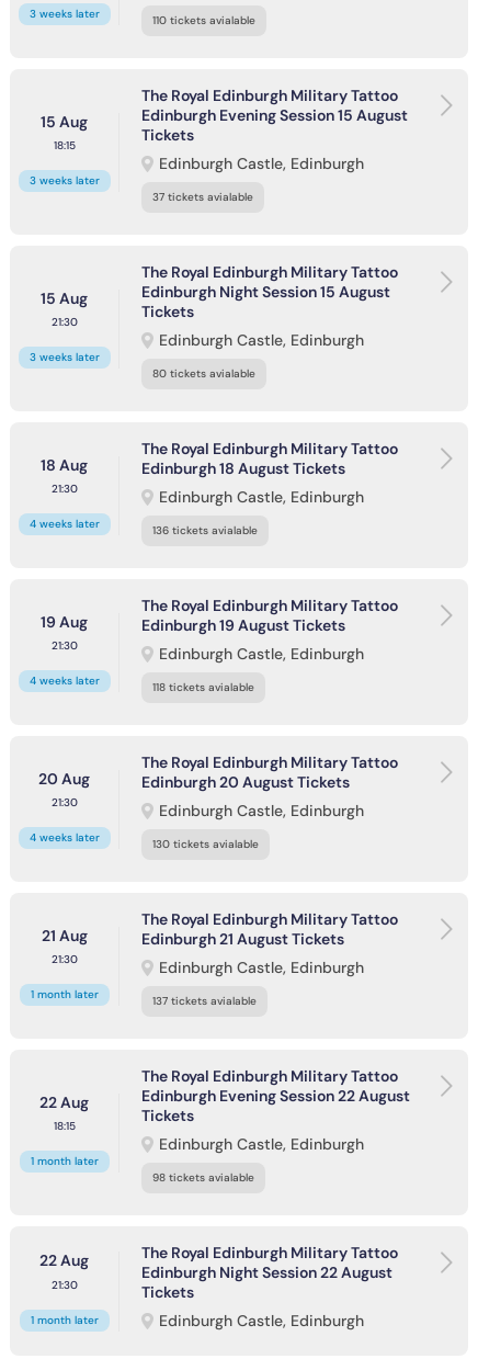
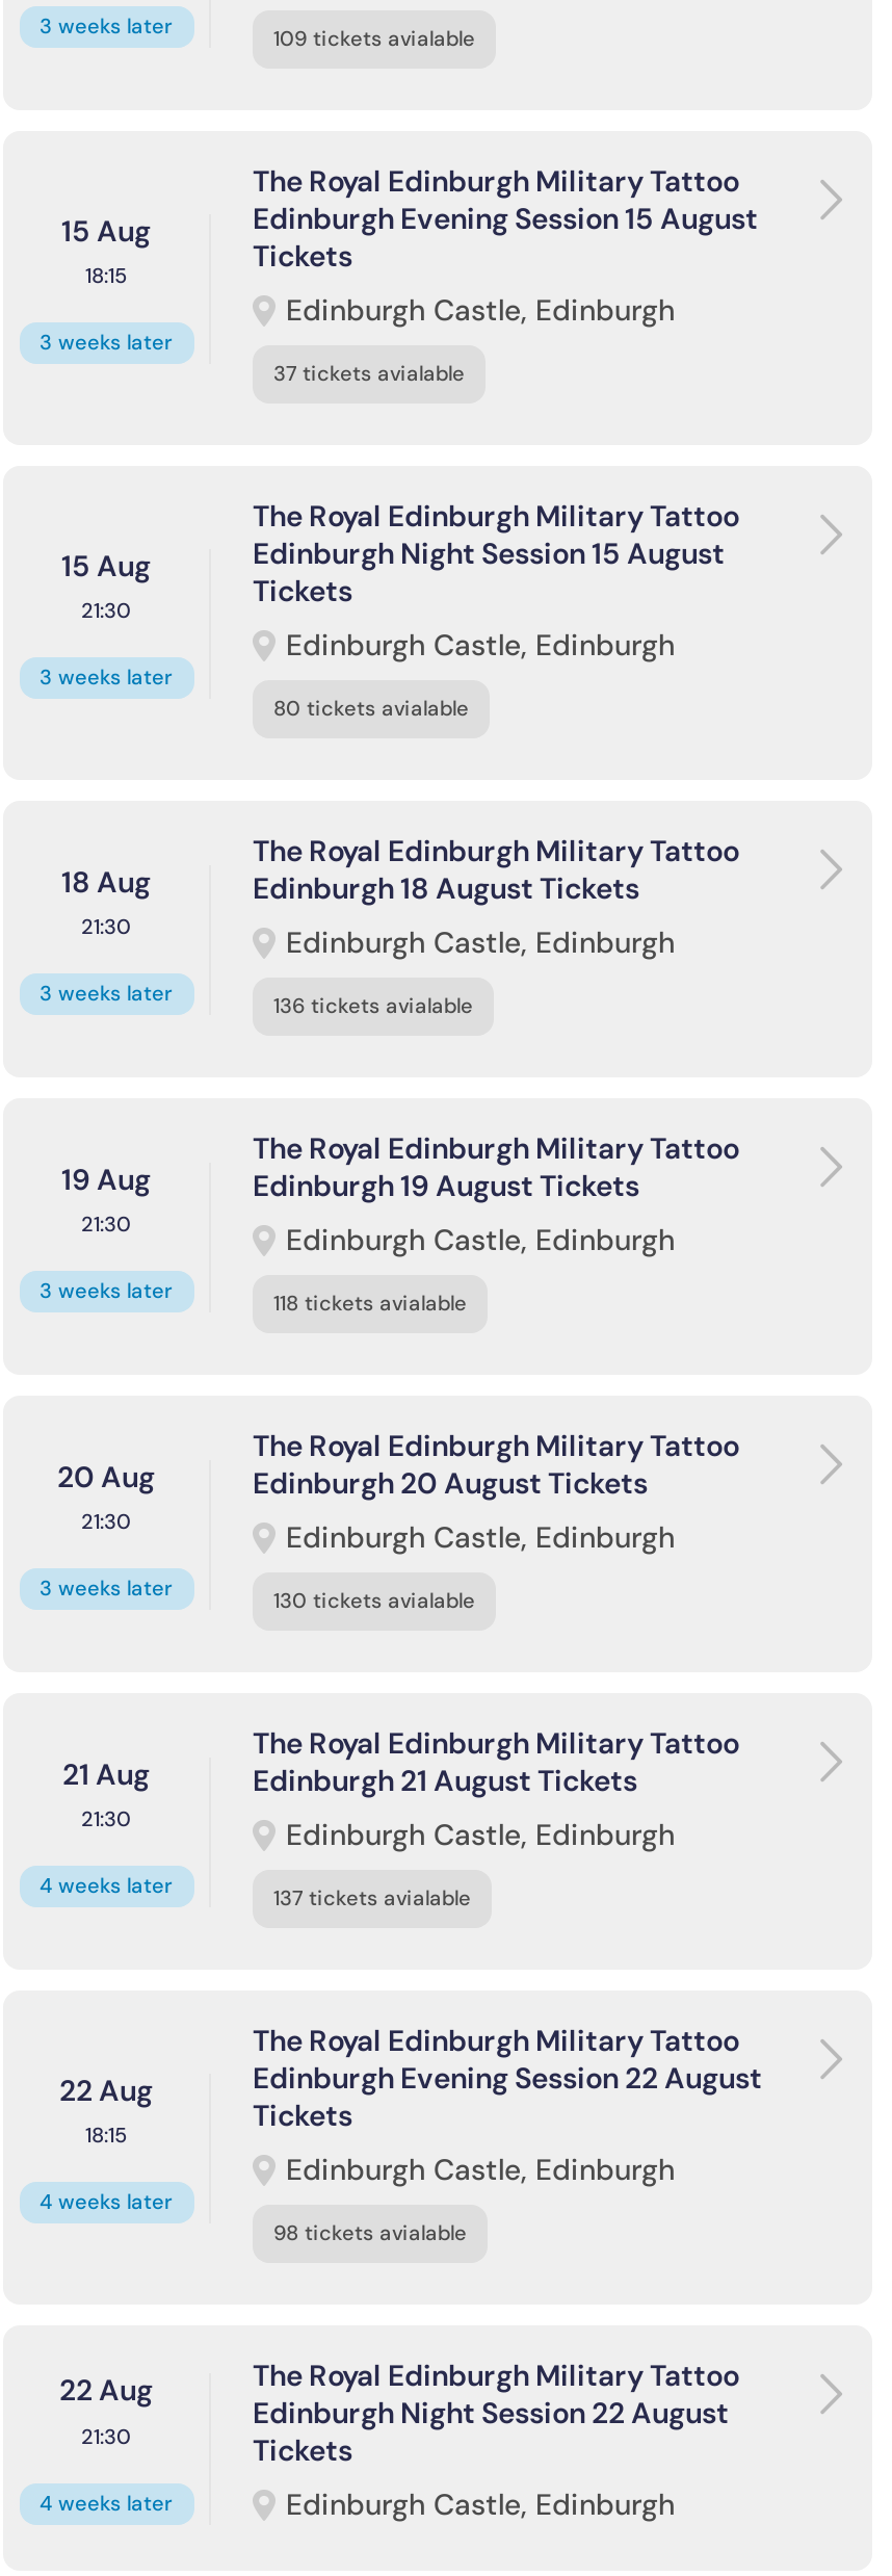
[152,14,255,28] 110 tickets avialable -> [273,26,475,53] 109 tickets avialable
[29,517,99,531] 4 weeks later -> [40,980,173,1007] 3 weeks later
[29,674,99,688] 4 weeks later -> [40,1277,173,1305] 3 weeks later
[29,831,99,845] 4 weeks later -> [40,1575,173,1602] 3 weeks later
[30,987,98,1002] 1 month later -> [40,1872,173,1899] 4 weeks later
[30,1154,98,1168] 1 month later -> [40,2189,173,2216] 4 weeks later
[30,1313,98,1327] 1 month later -> [40,2489,173,2516] 4 weeks later

